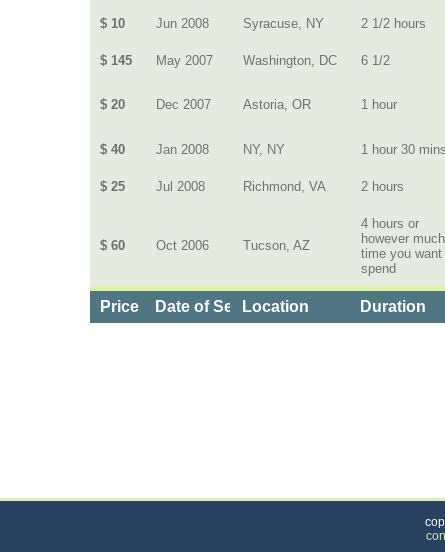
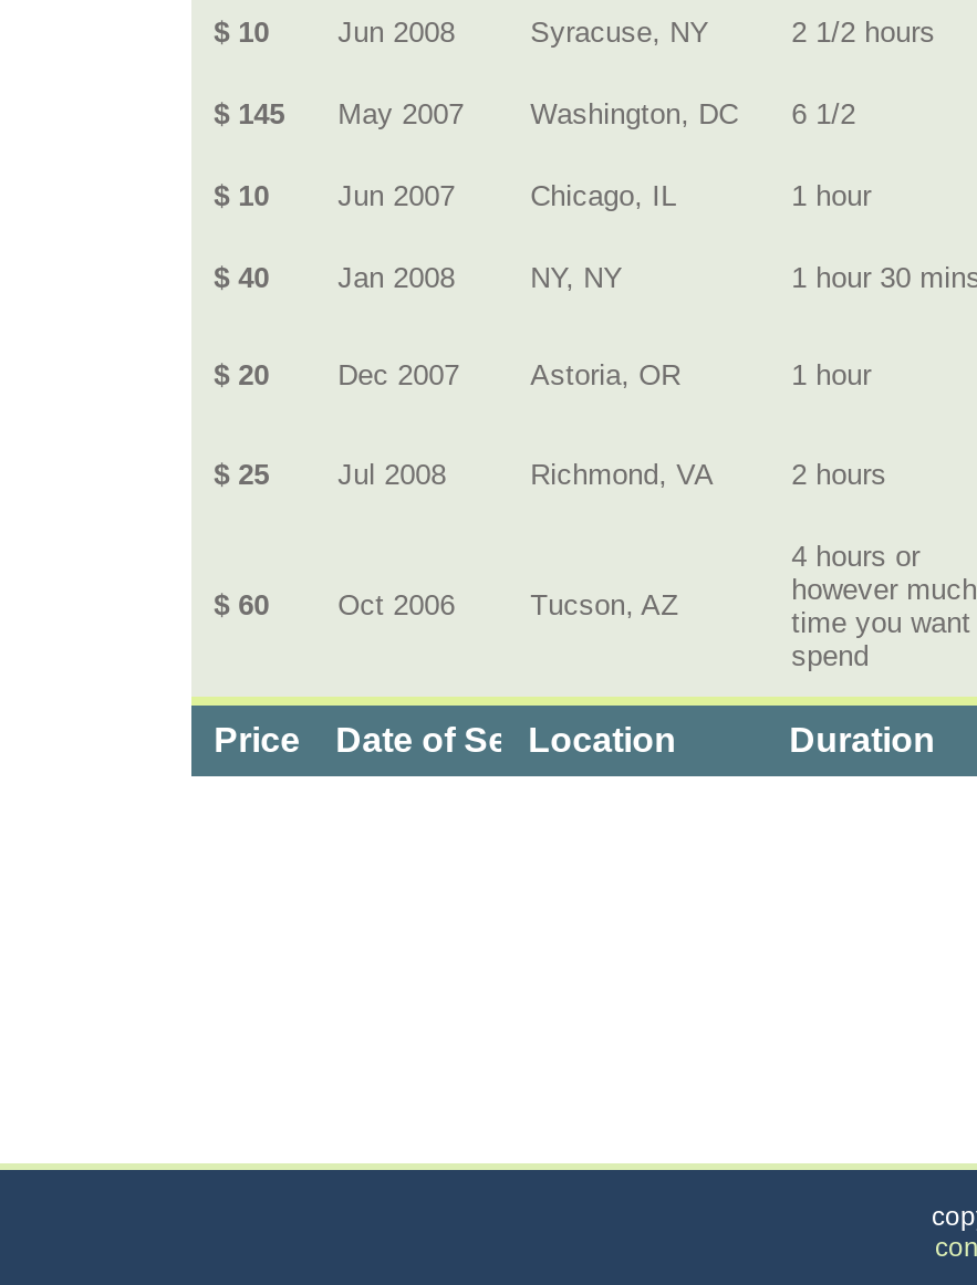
moved [100,97,311,112] -> [214,358,681,391]: $ 20 | Dec 2007 | Astoria, OR
none -> [214,179,676,212] $ 10 | Jun 2007 | Chicago, IL
none -> [791,358,871,391] 1 hour

